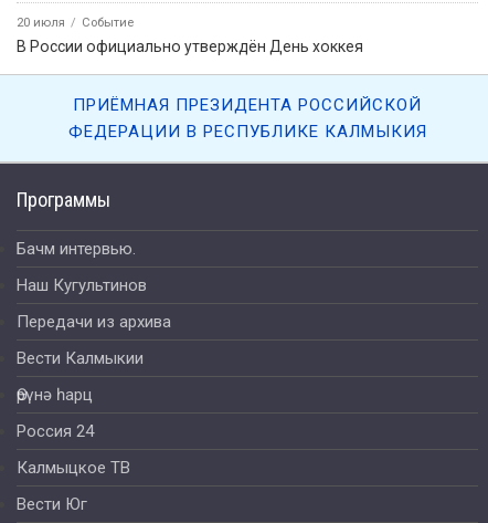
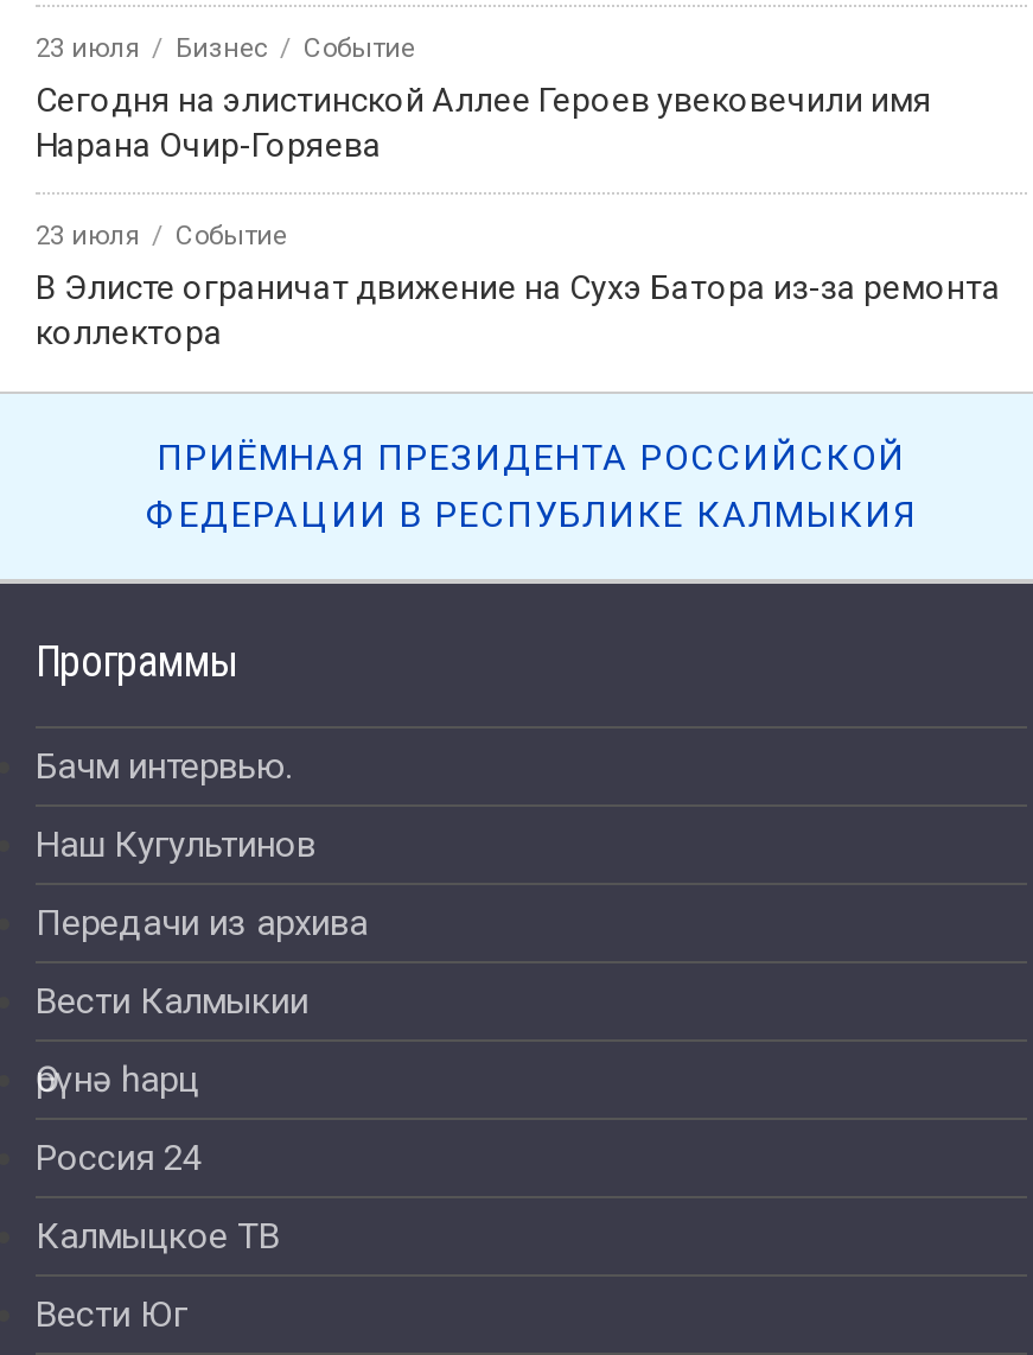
[17,16,65,30] 20 июля -> [36,34,268,65] 23 июля | Бизнес
[17,38,363,56] В России официально утверждён День хоккея -> [36,82,1001,352] Сегодня на элистинской Аллее Героев увековечили имя | Нарана Очир-Горяева | 23 июля | Событие | В Элисте ограничат движение на Сухэ Батора из-за ремонта | коллектора

